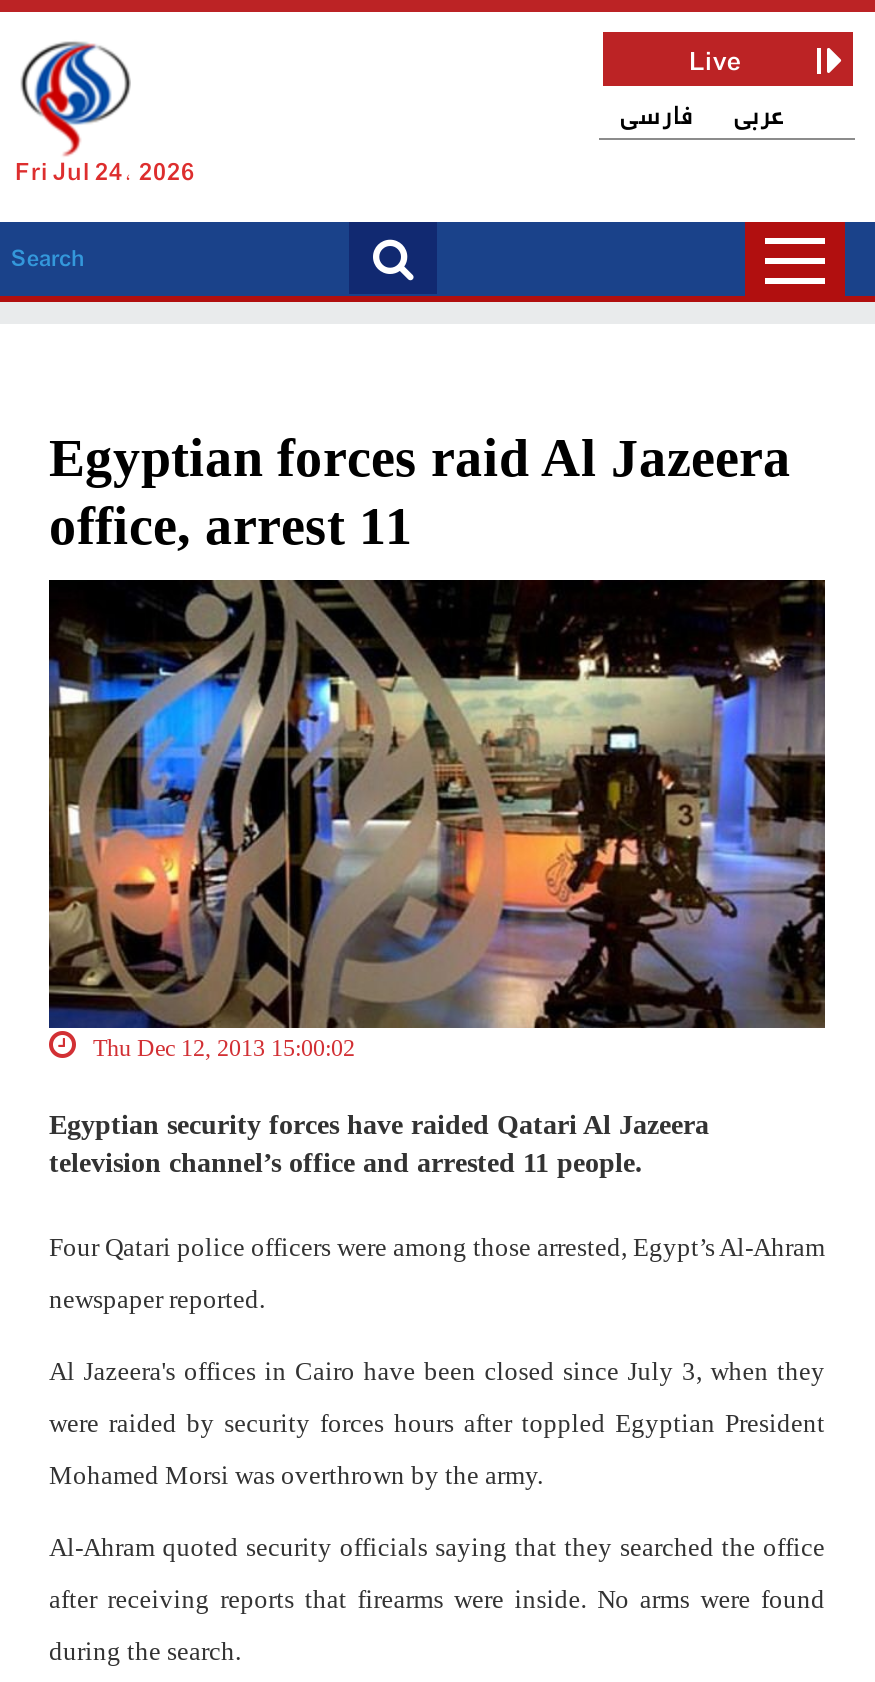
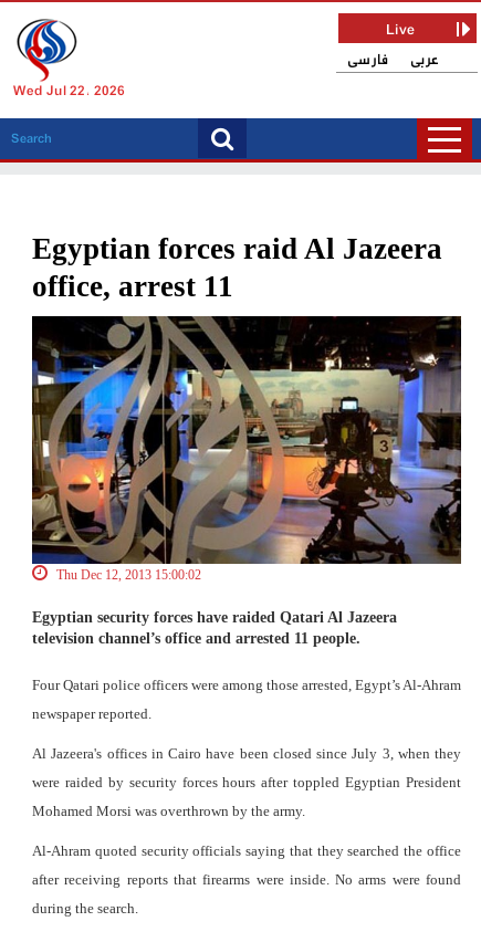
[15,154,195,194] Fri Jul 24, 2026 -> [13,81,125,103] Wed Jul 22, 2026

